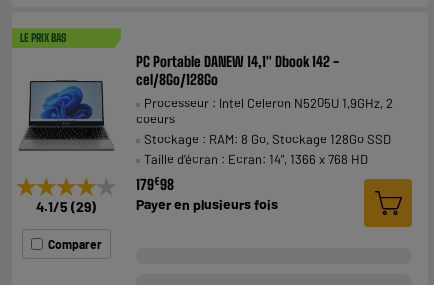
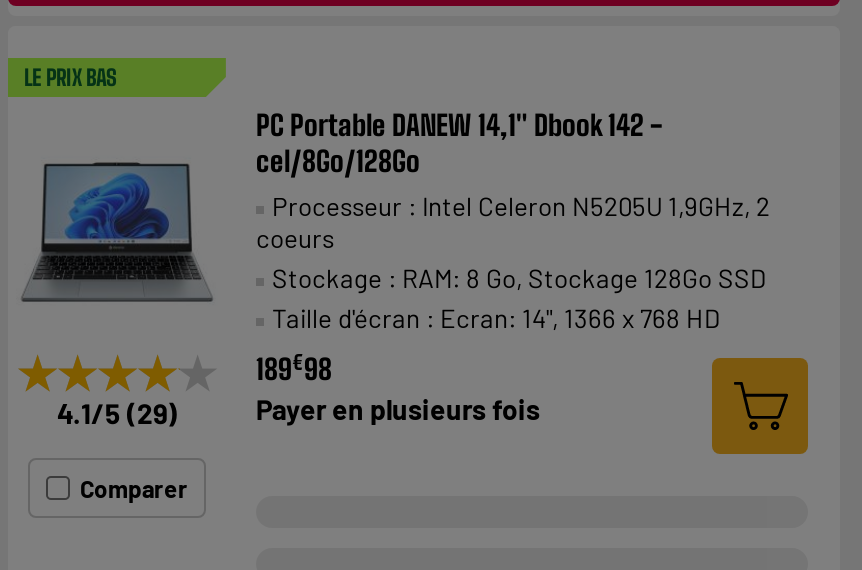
[136,175,174,193] 179€98 -> [256,350,332,386] 189€98

